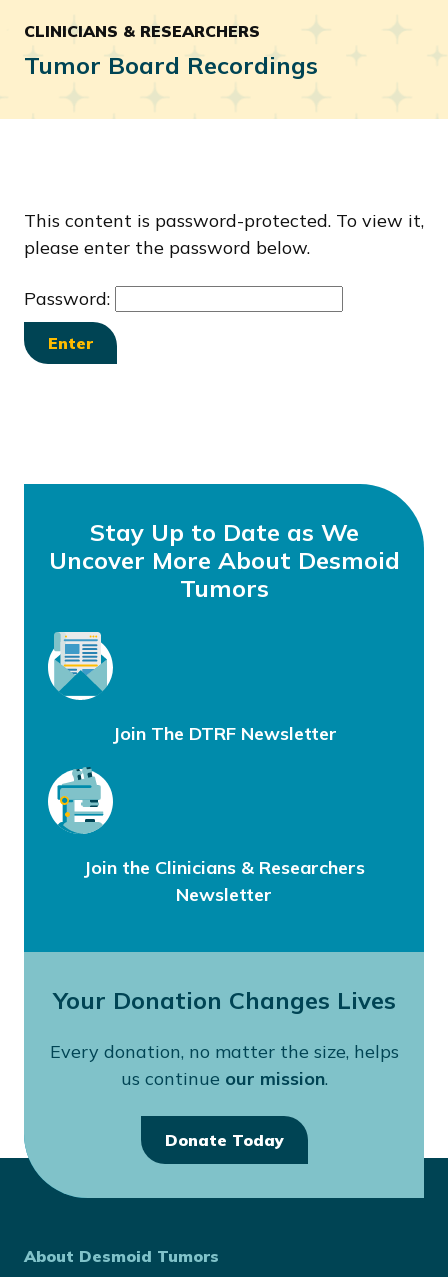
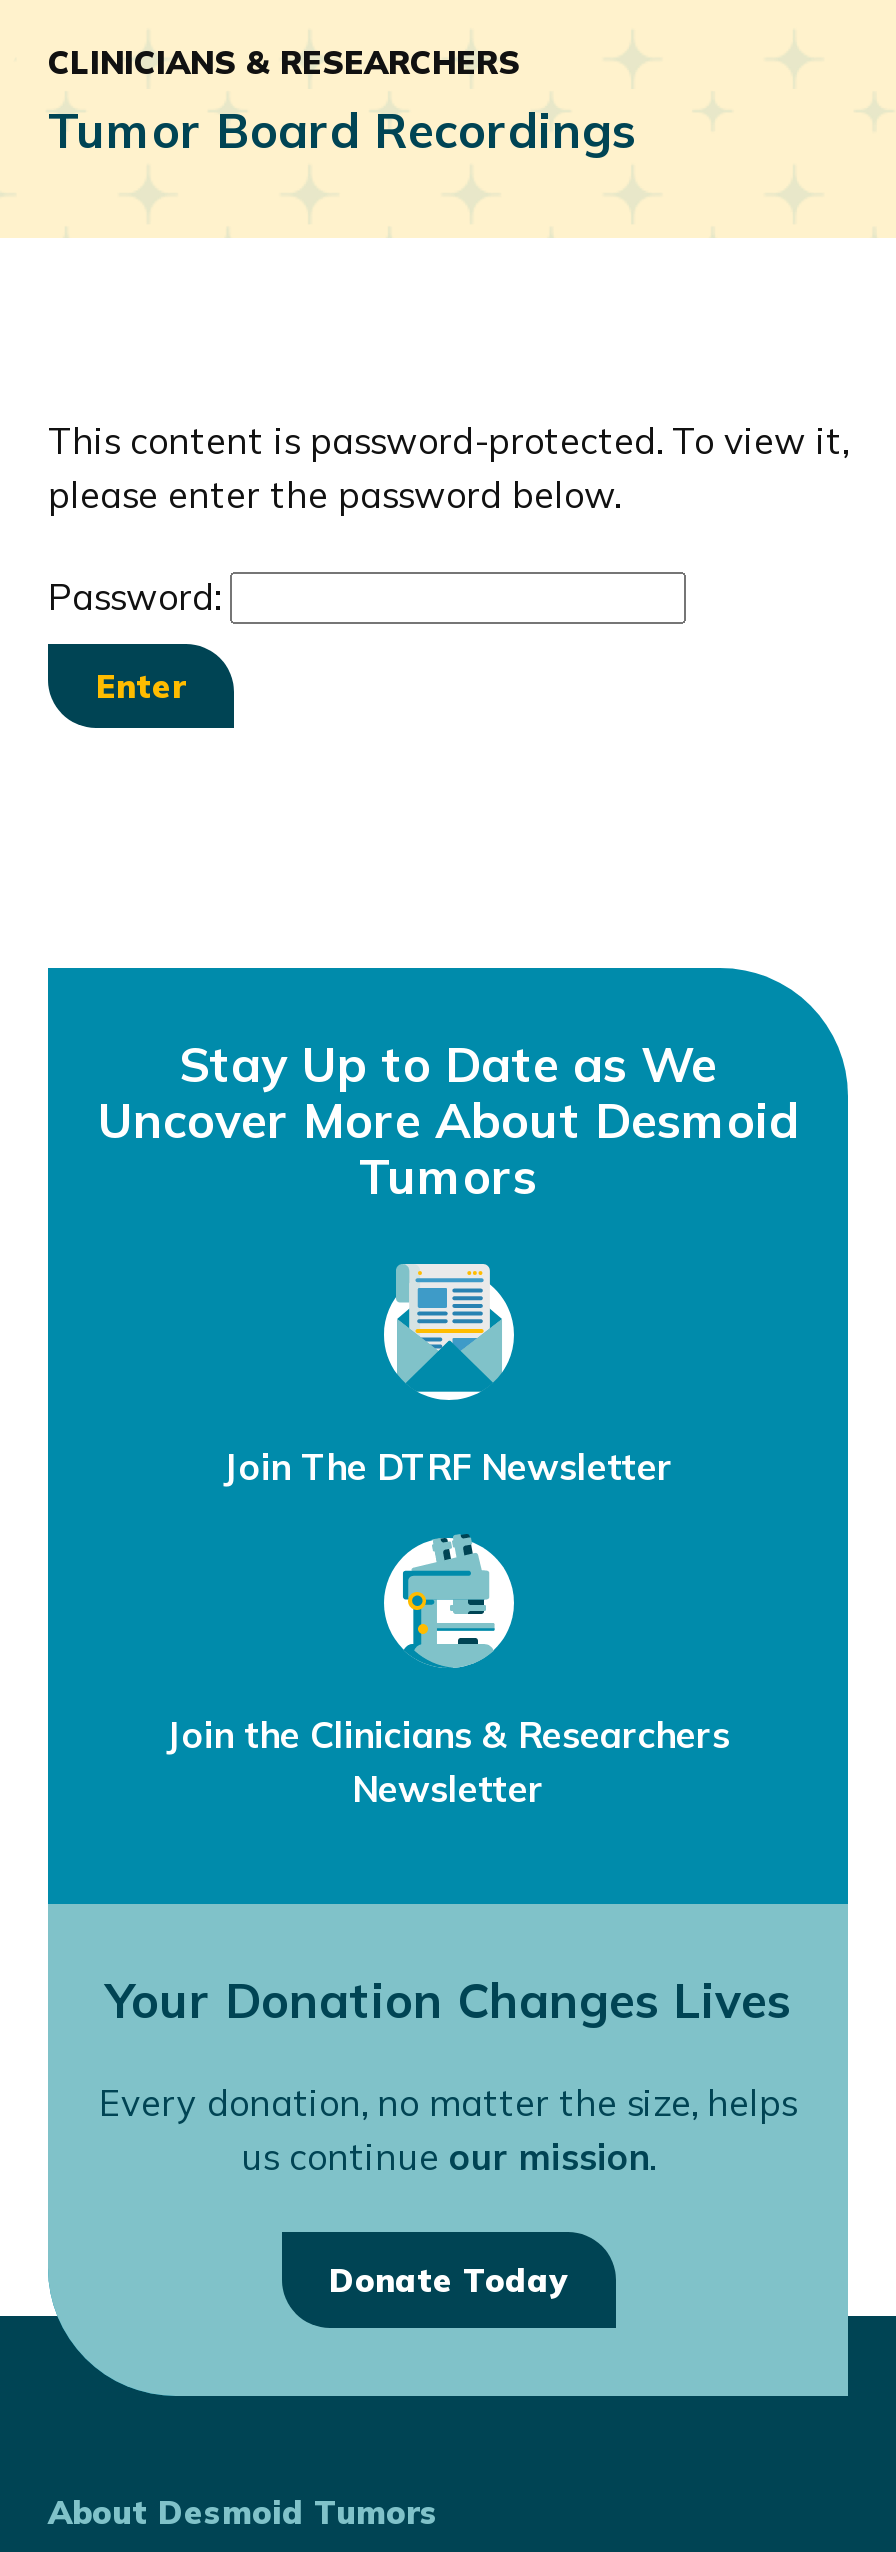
none -> [382,1262,516,1402] [image]
[47,631,114,701] [image] -> none
none -> [382,1534,516,1670] [image]
[47,767,114,835] [image] -> none

